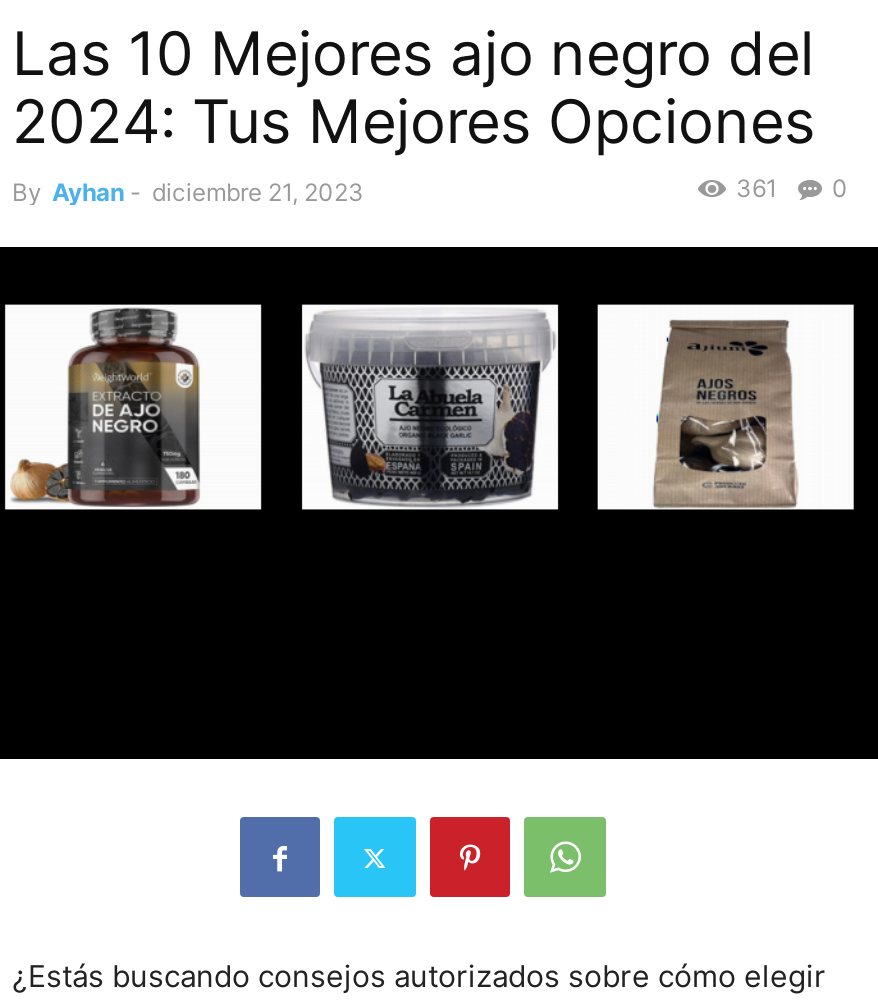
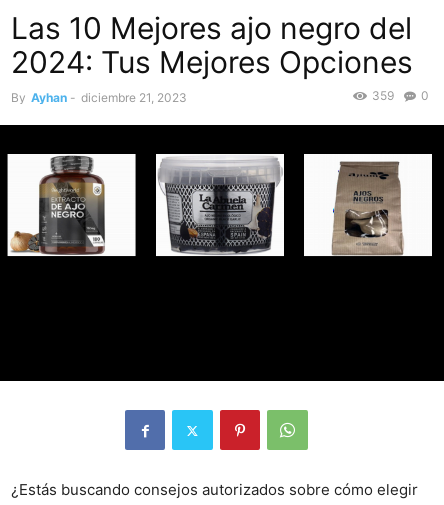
[736,173,848,203] 361 0 -> [372,88,429,103] 359 0

